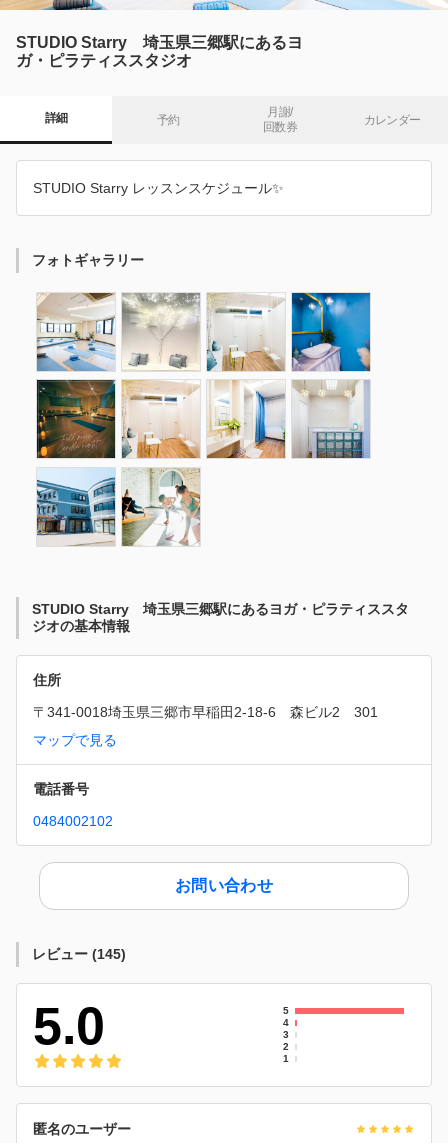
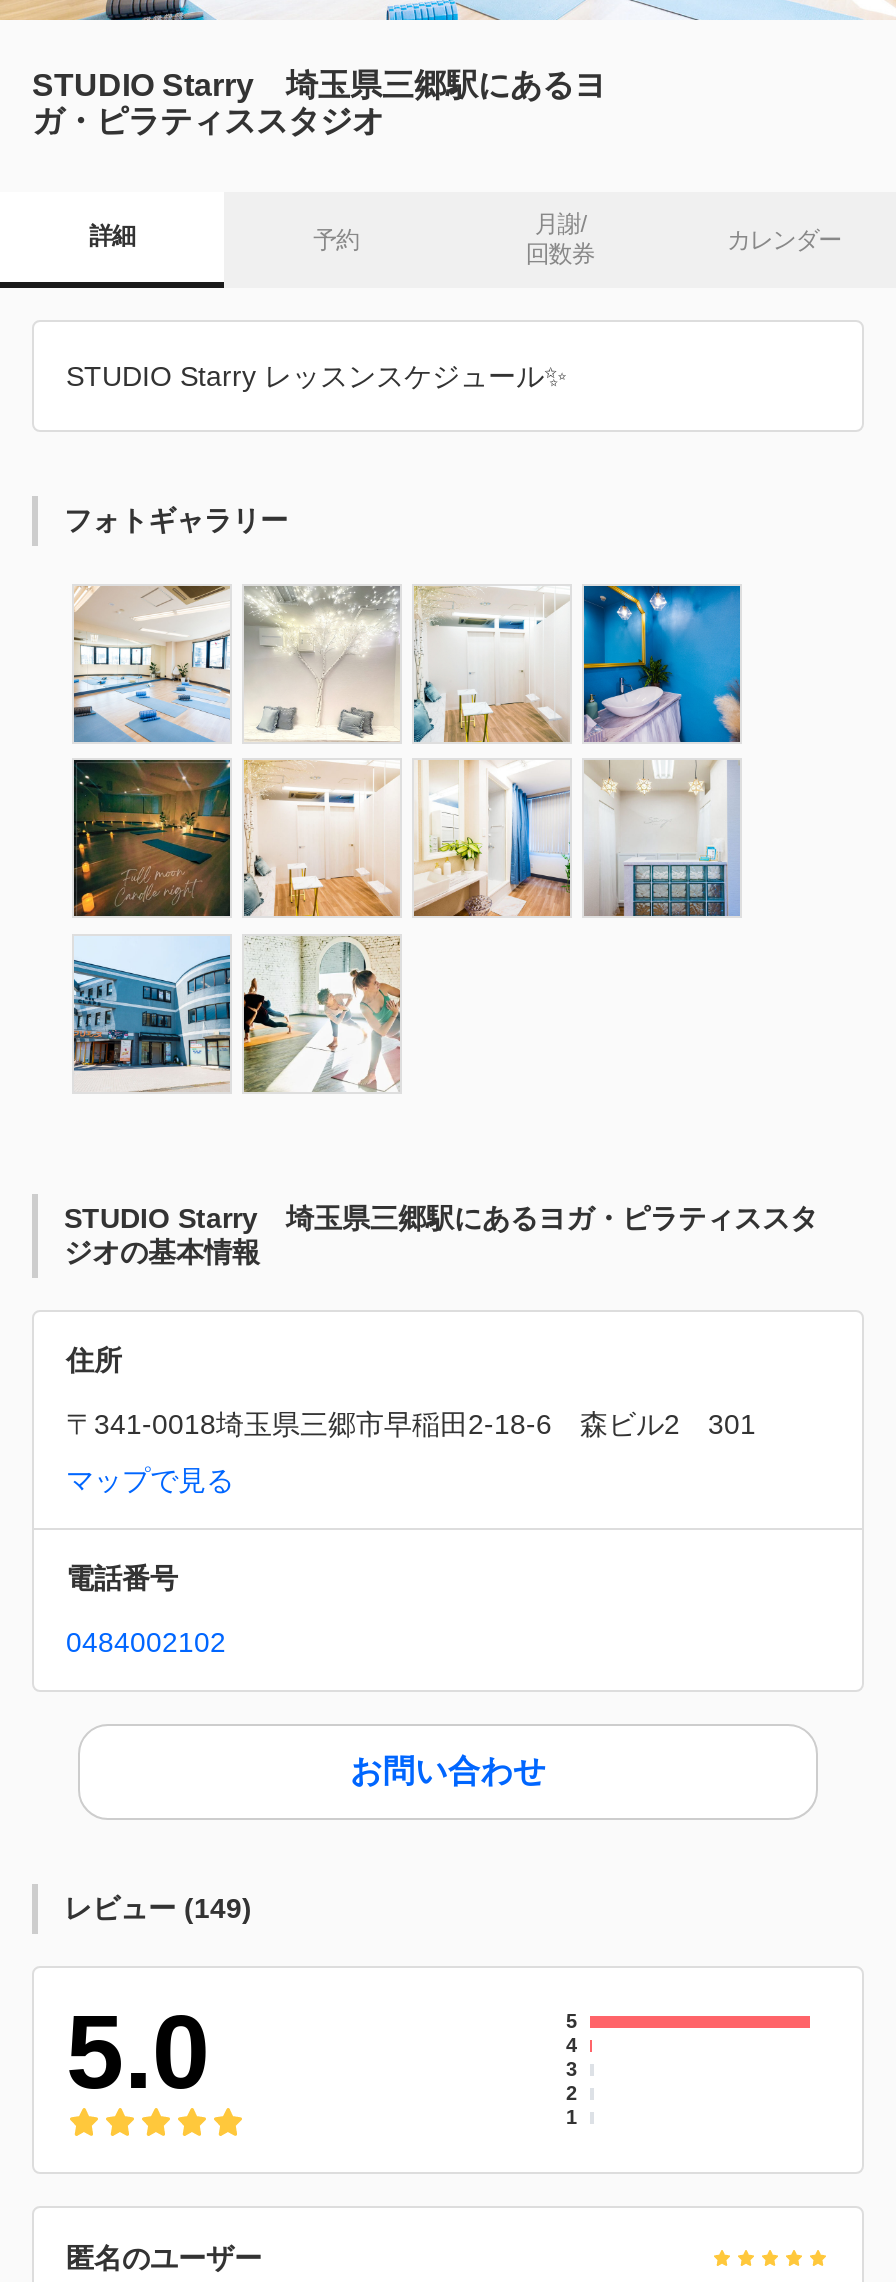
[32,945,126,961] レビュー(145) -> [64,1891,252,1923] レビュー(149)

